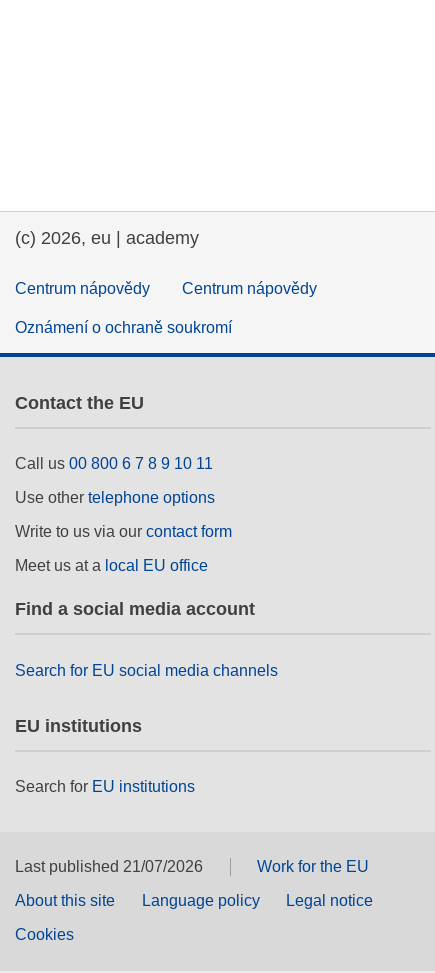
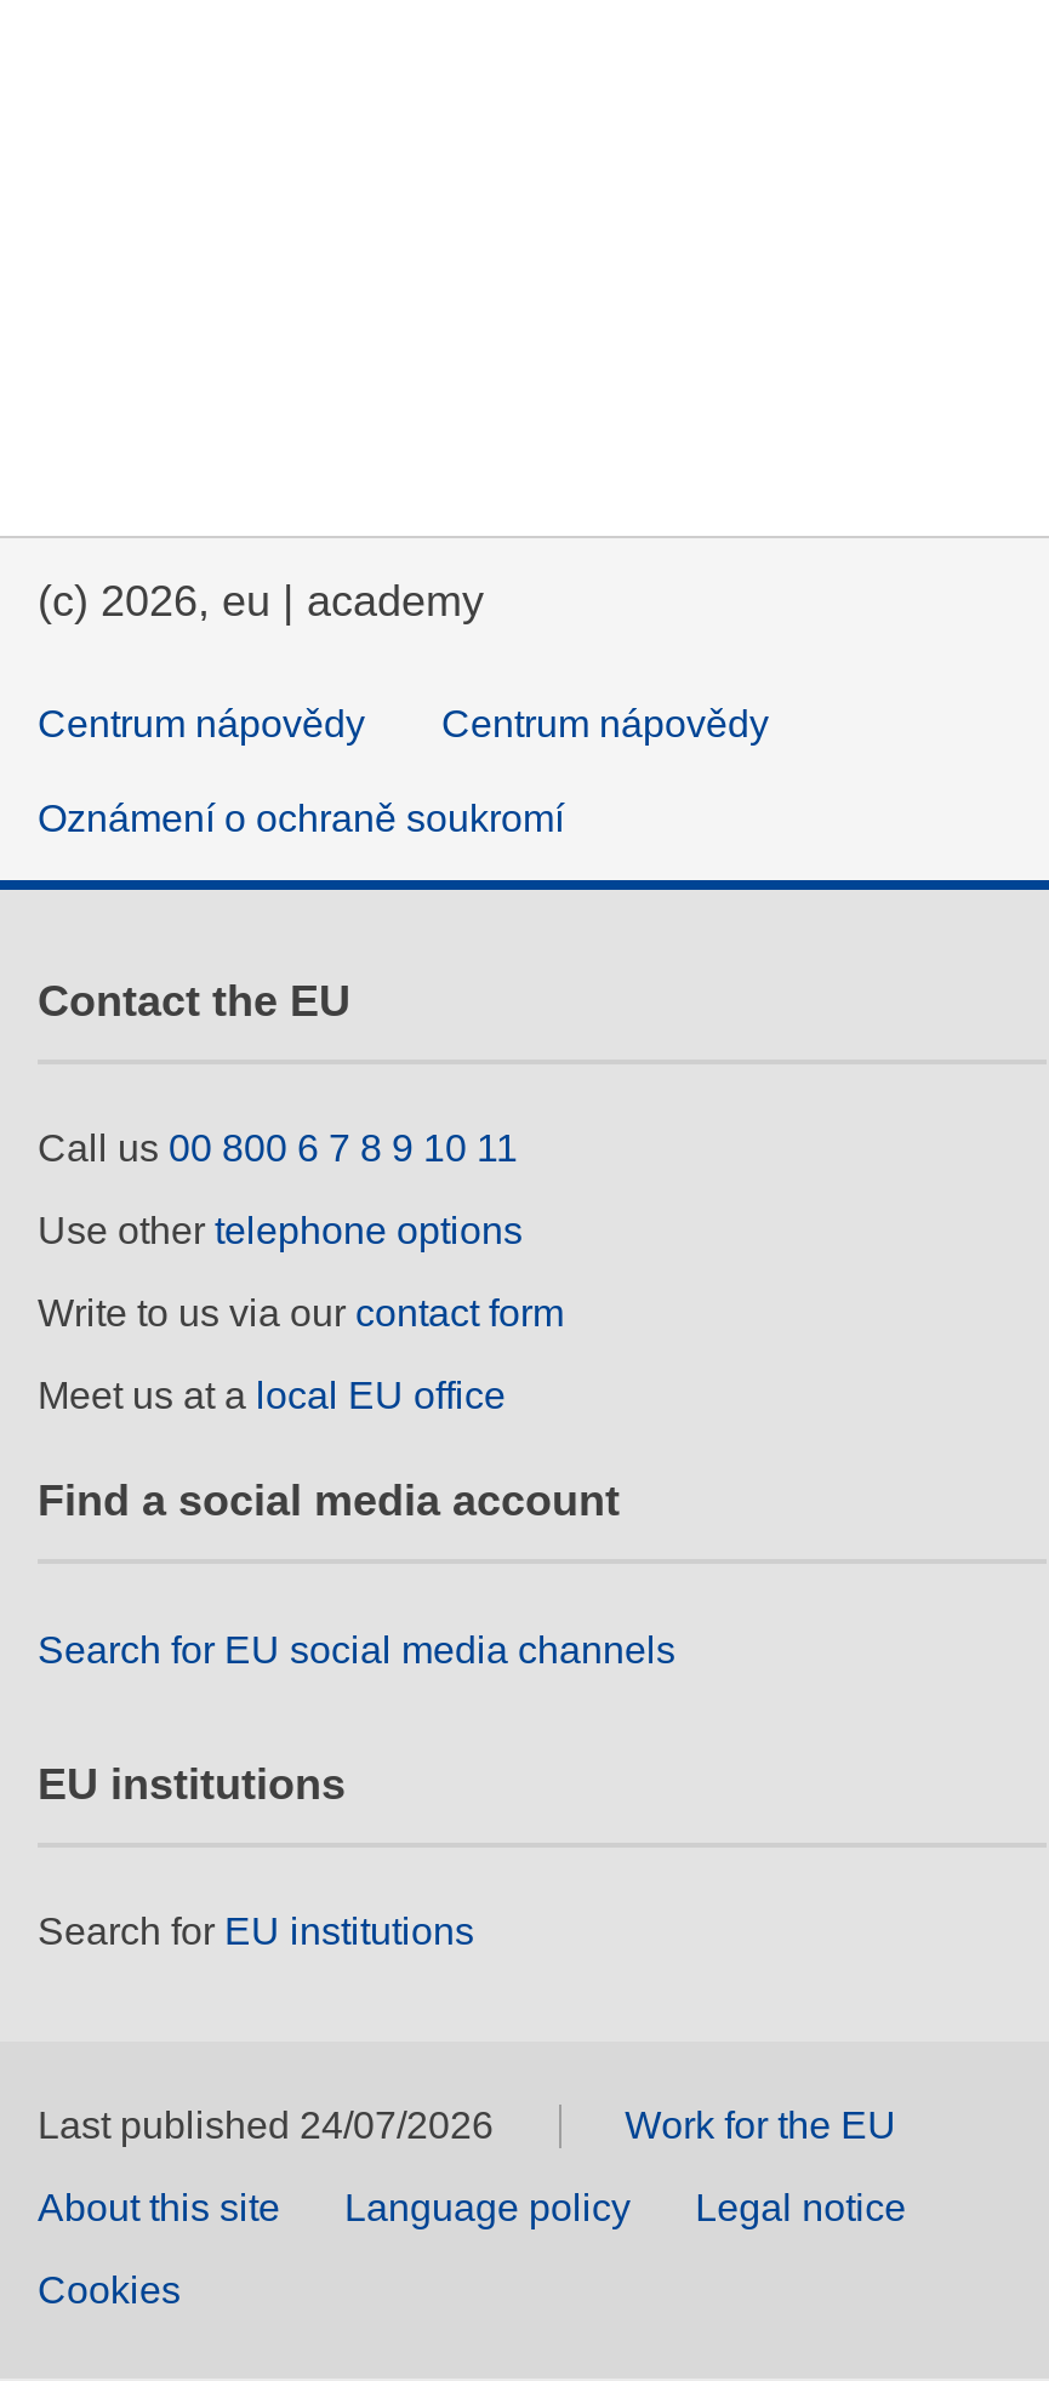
[15,858,203,875] Last published 21/07/2026 -> [38,2106,494,2147] Last published 24/07/2026

